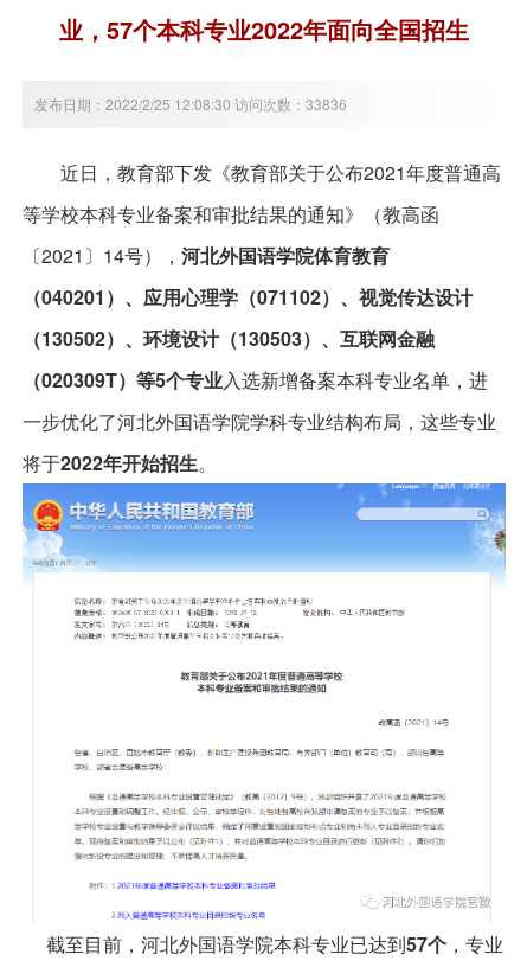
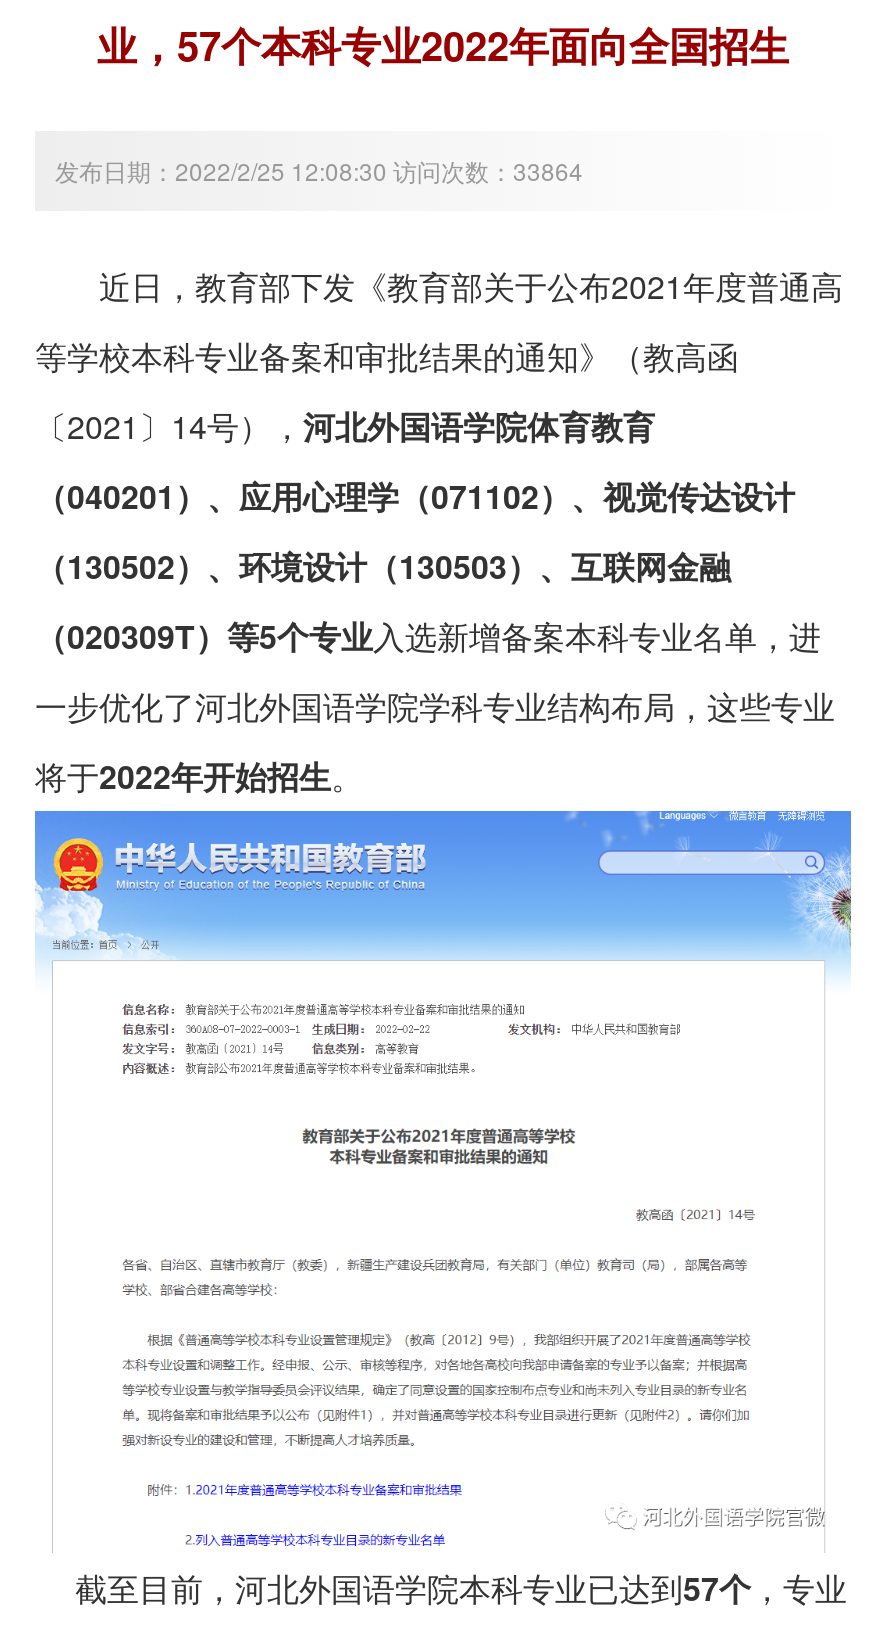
[34,94,347,114] 发布日期：2022/2/25 12:08:30 访问次数：33836 -> [55,153,583,187] 发布日期：2022/2/25 12:08:30 访问次数：33864

